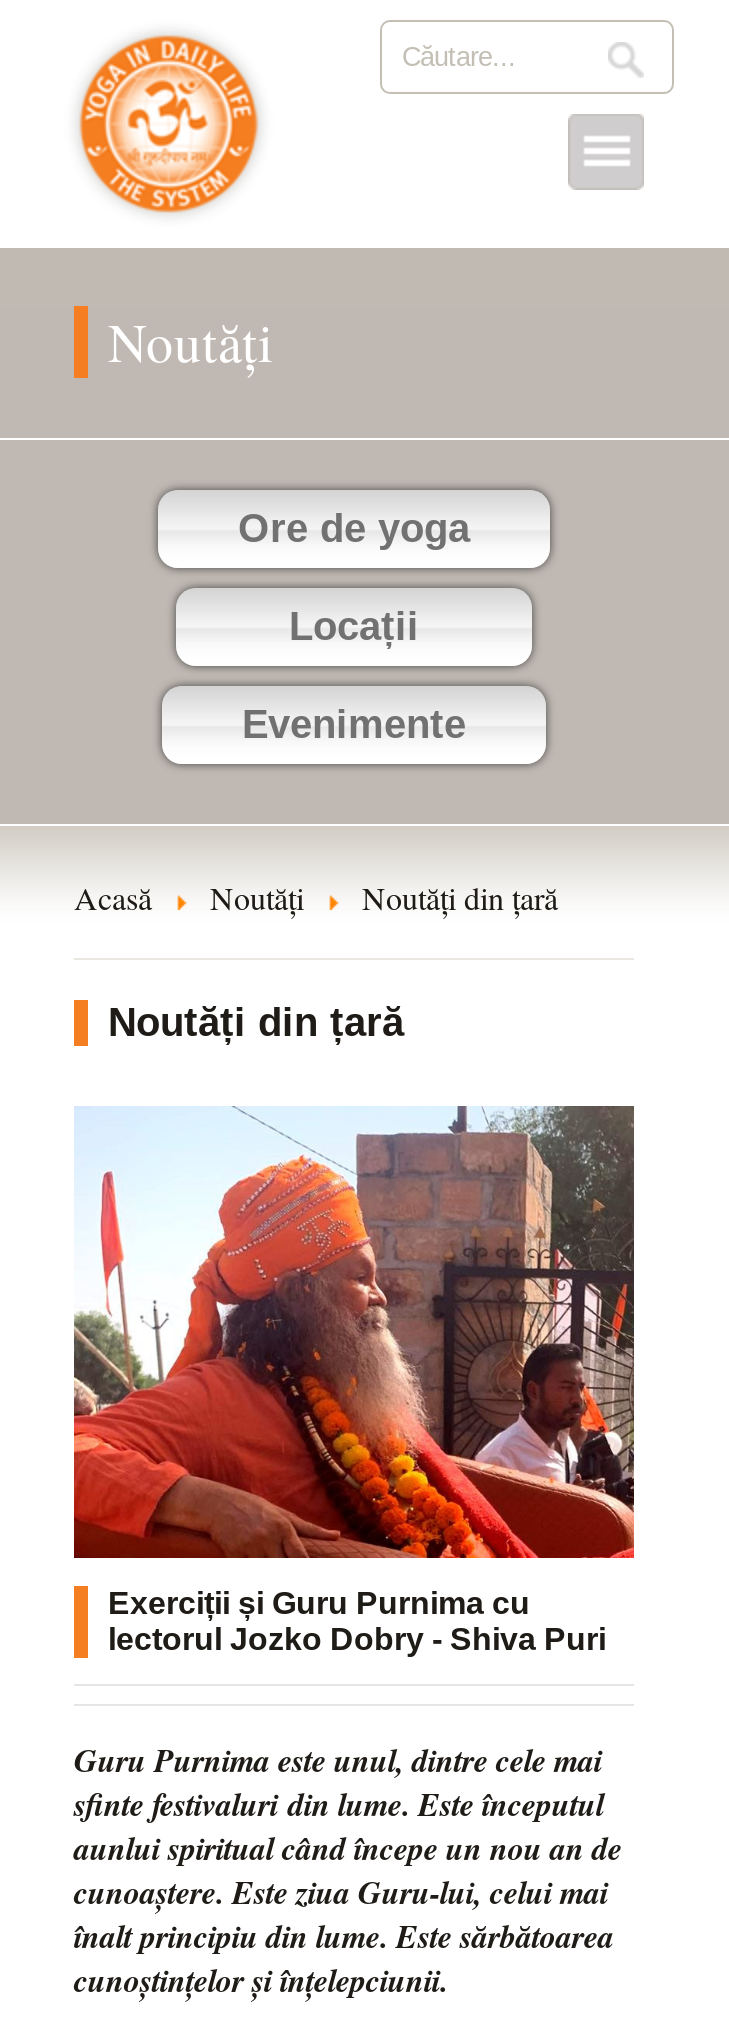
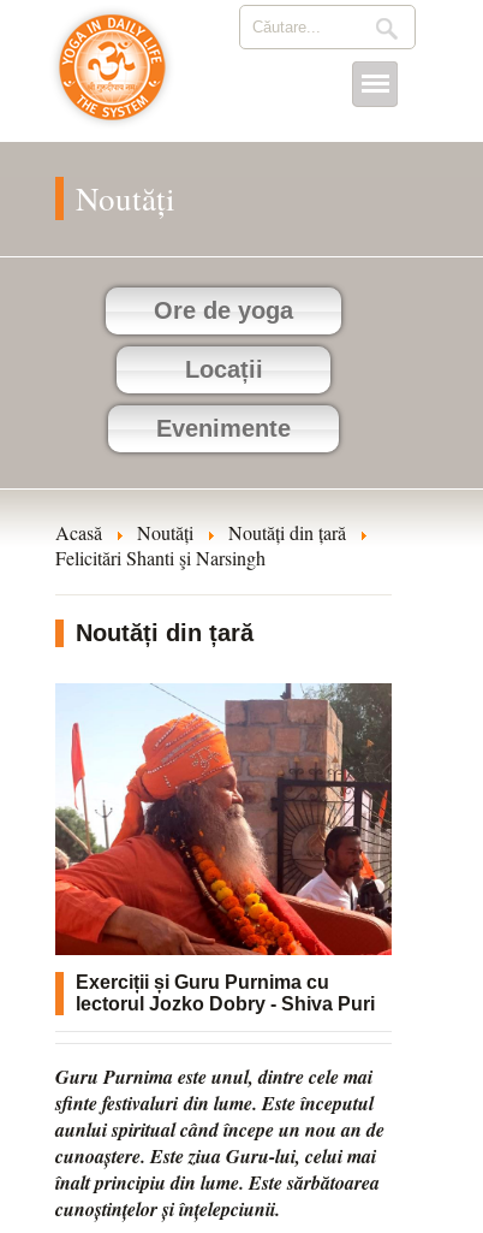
none -> [55,545,266,570] Felicitări Shanti şi Narsingh

